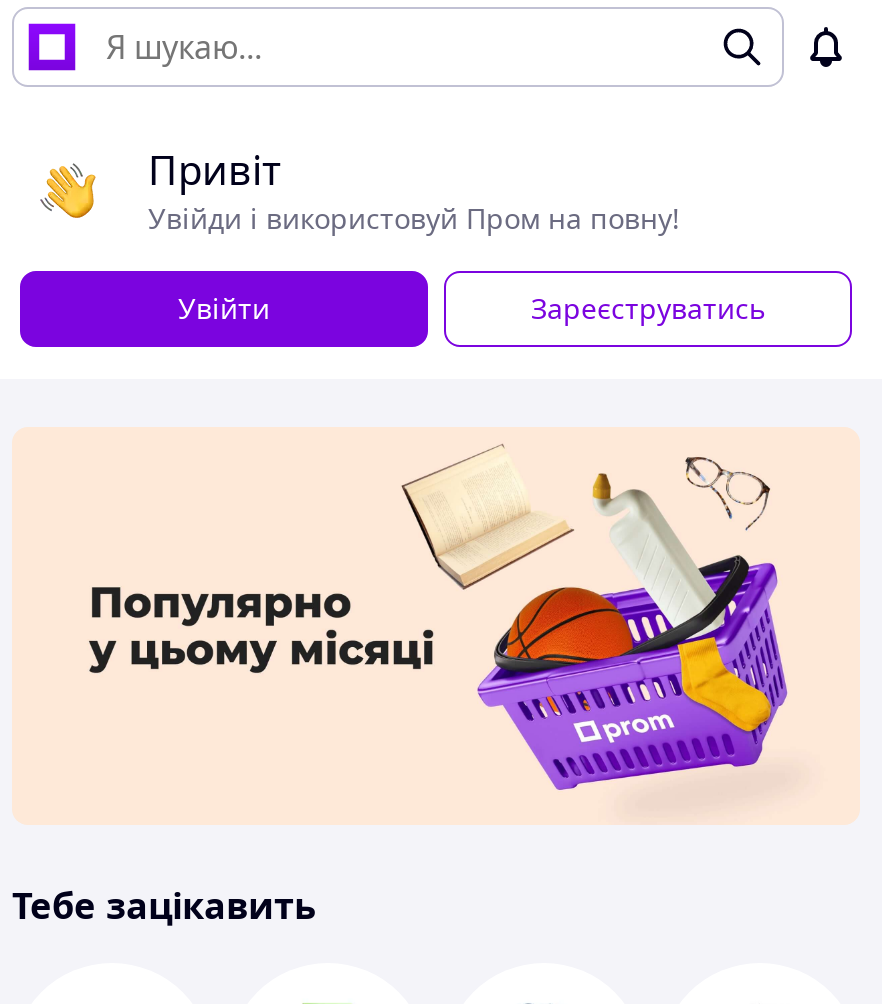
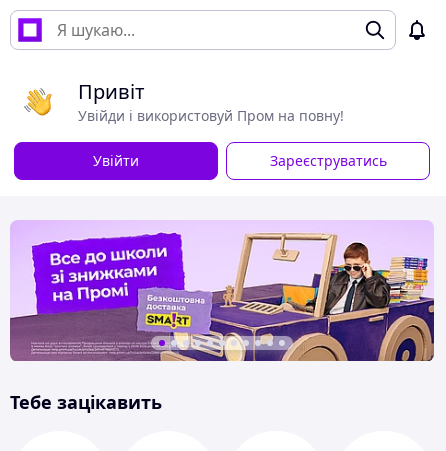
[14,429,858,823] [image] -> [9,220,435,362] [image]

